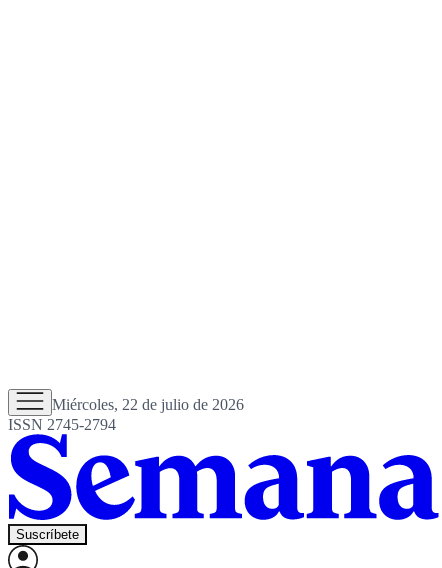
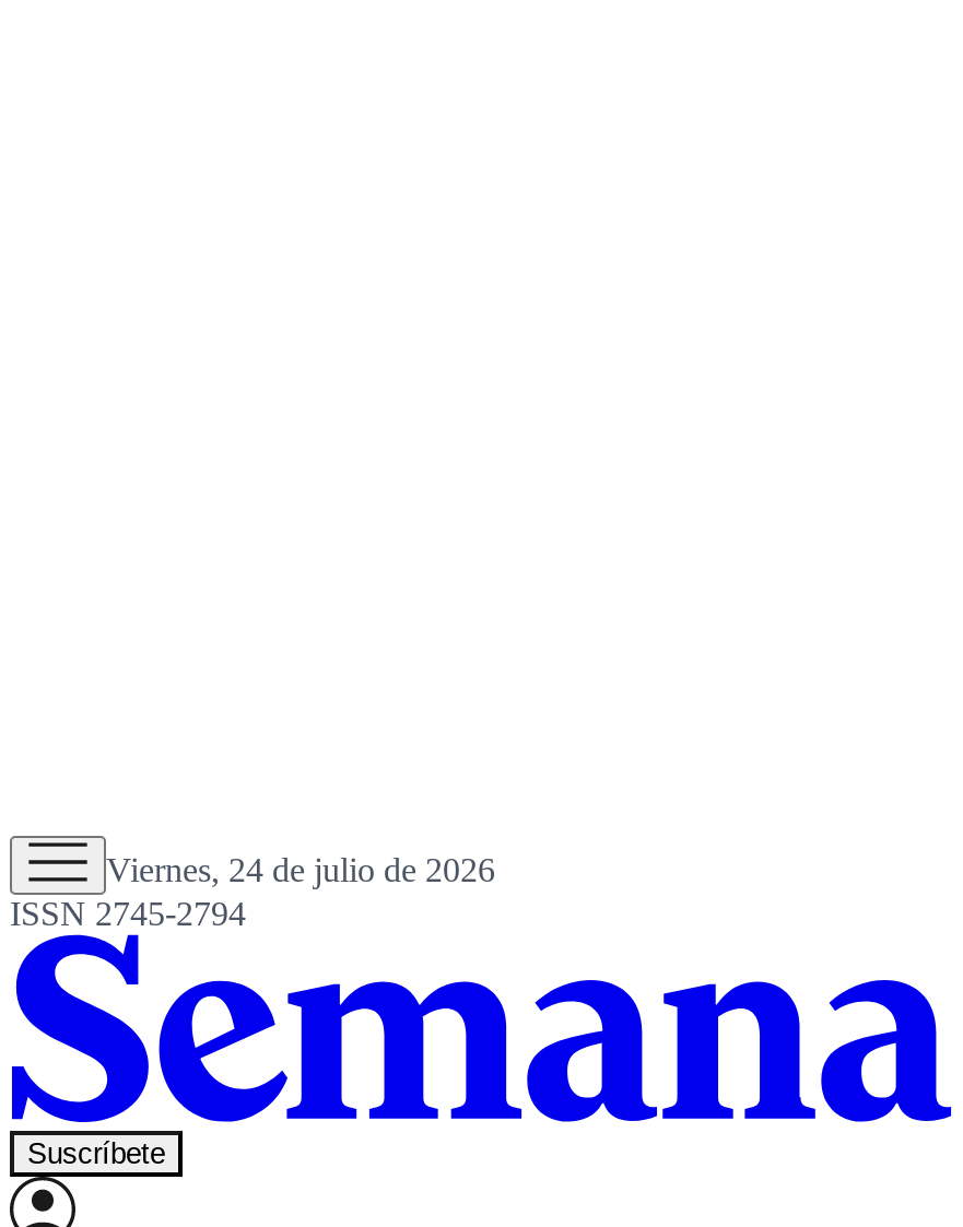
[52,396,244,413] Miércoles, 22 de julio de 2026 -> [106,851,495,888] Viernes, 24 de julio de 2026

